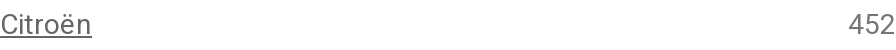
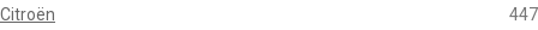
[848,8,896,40] 452 -> [509,5,538,24] 447

